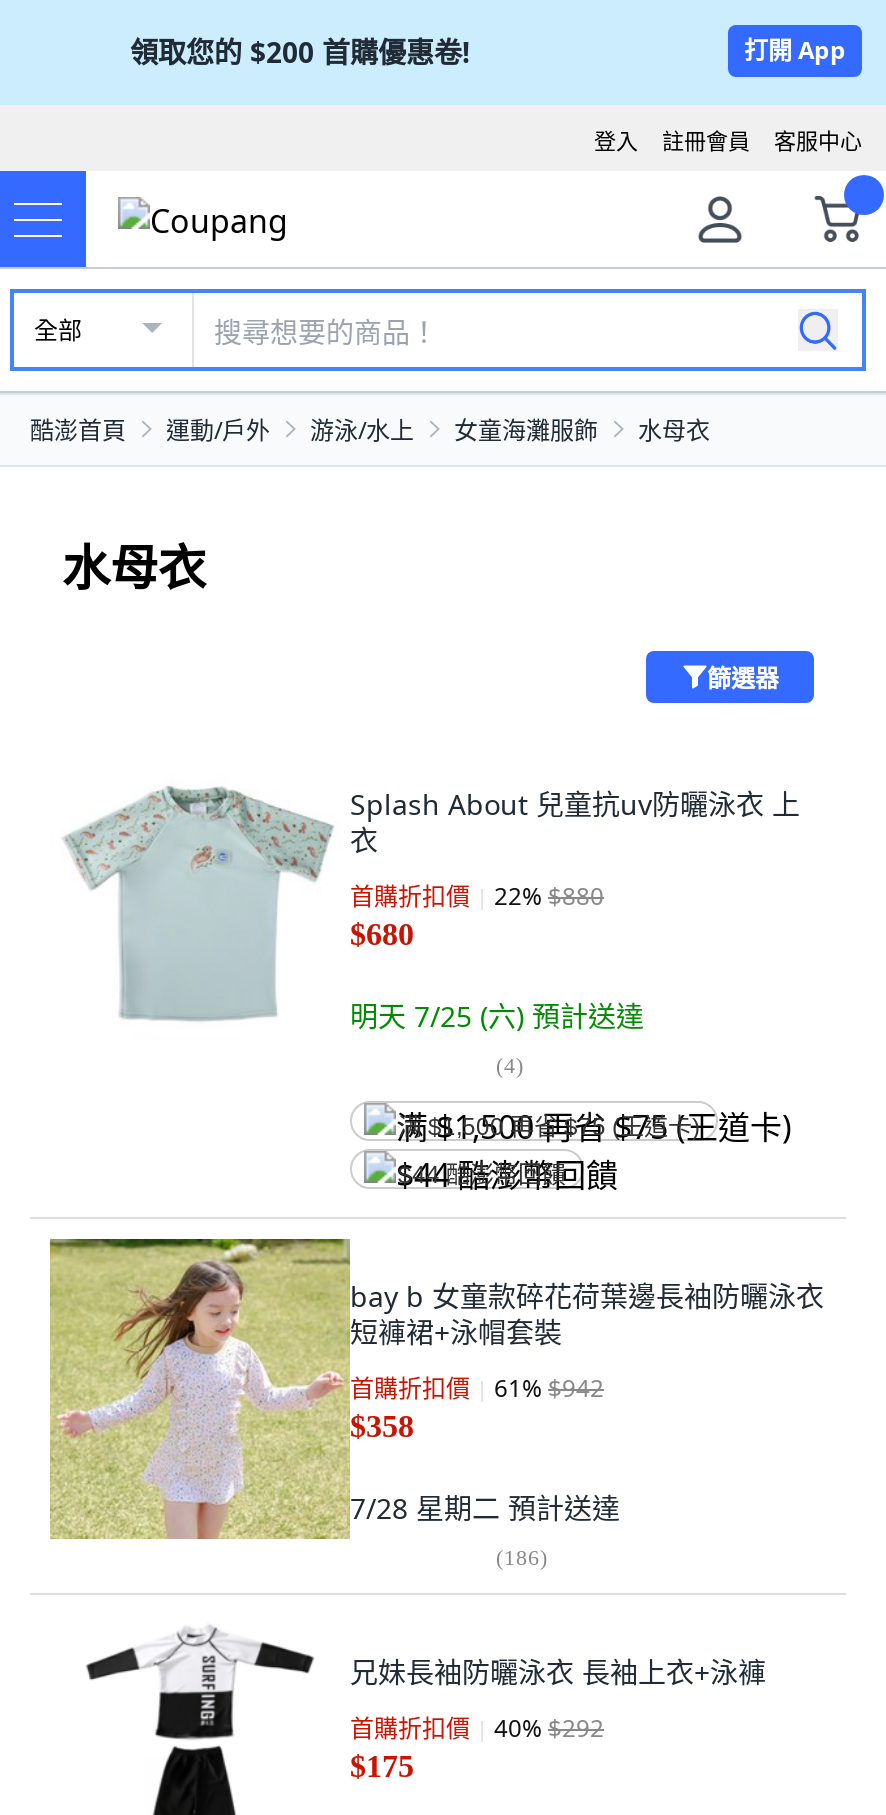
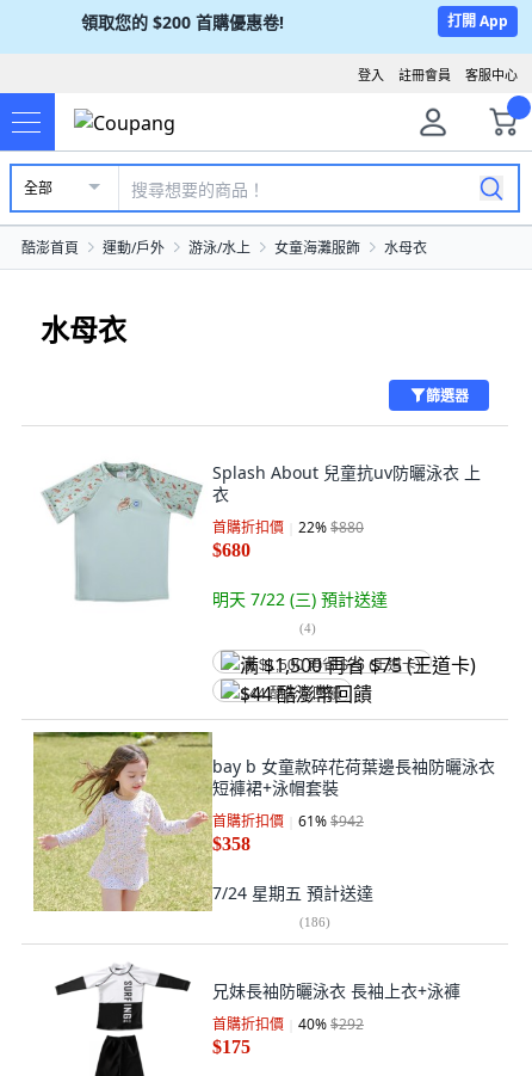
[350,997,644,1035] 明天 7/25 (六)預計送達 -> [212,588,388,610] 明天 7/22 (三)預計送達
[350,1489,620,1527] 7/28 星期二預計送達 -> [212,881,373,904] 7/24 星期五預計送達

